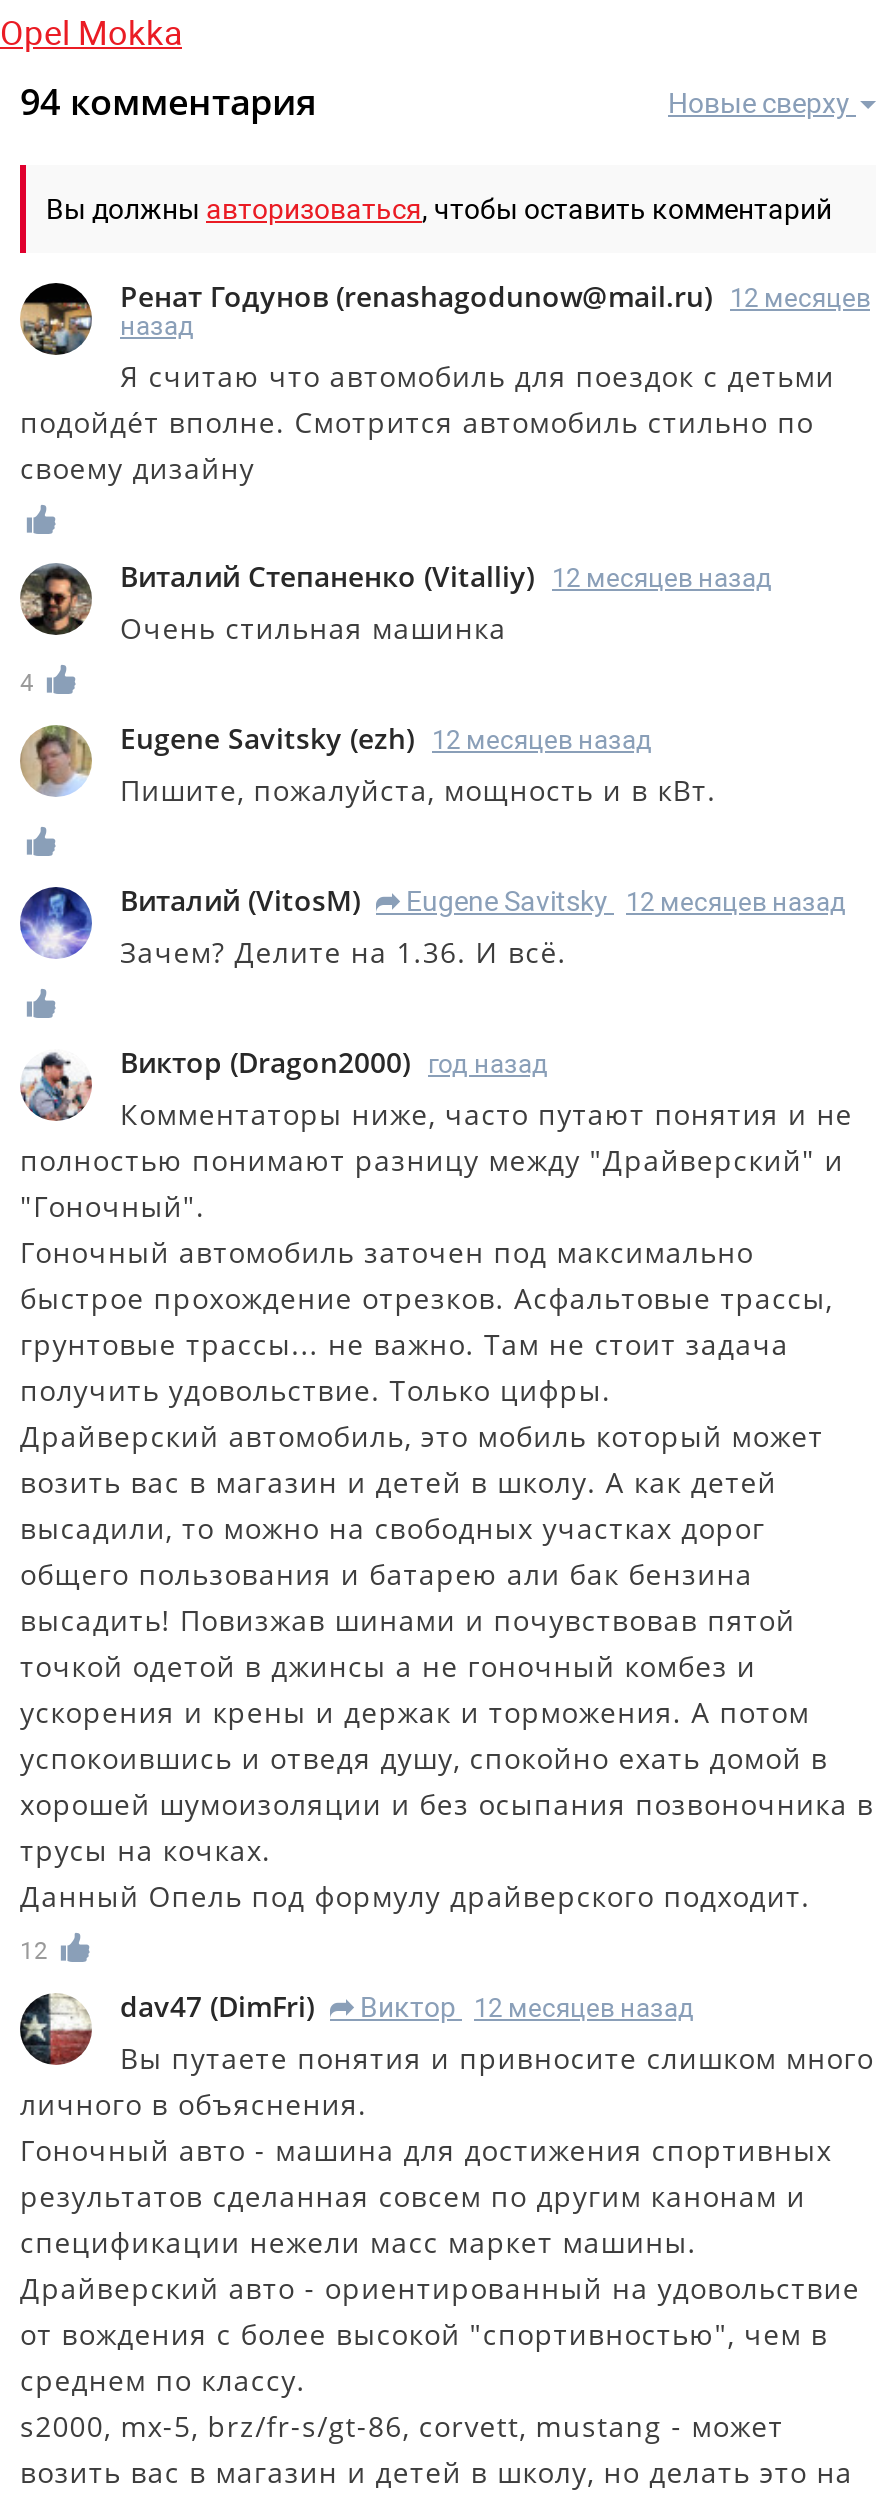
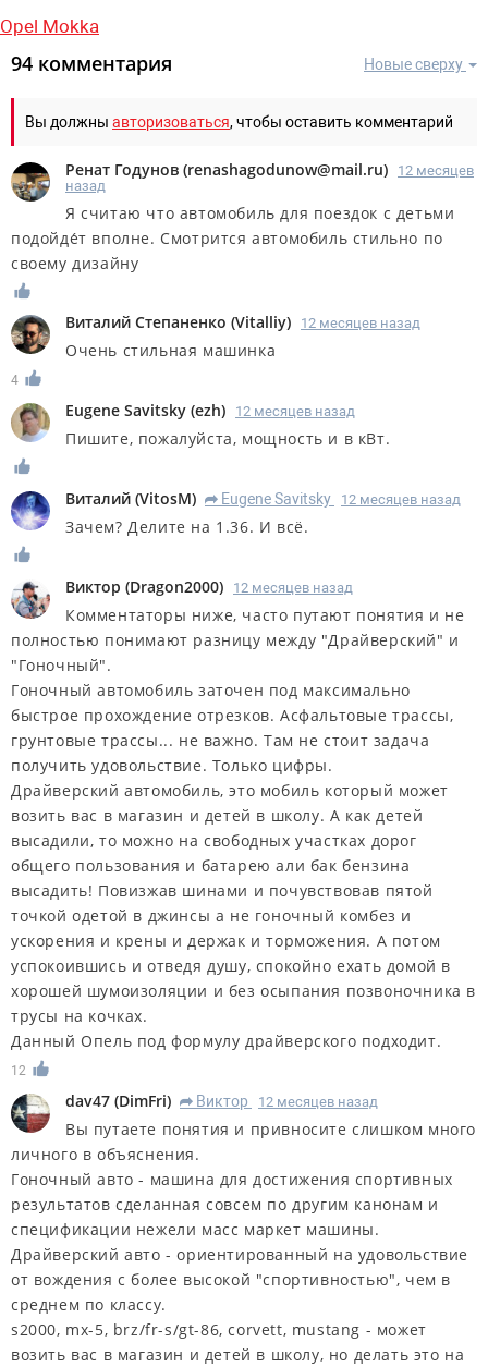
[120,1043,548,1081] Виктор (Dragon2000) год назад -> [65,576,353,597] Виктор (Dragon2000) 12 месяцев назад

